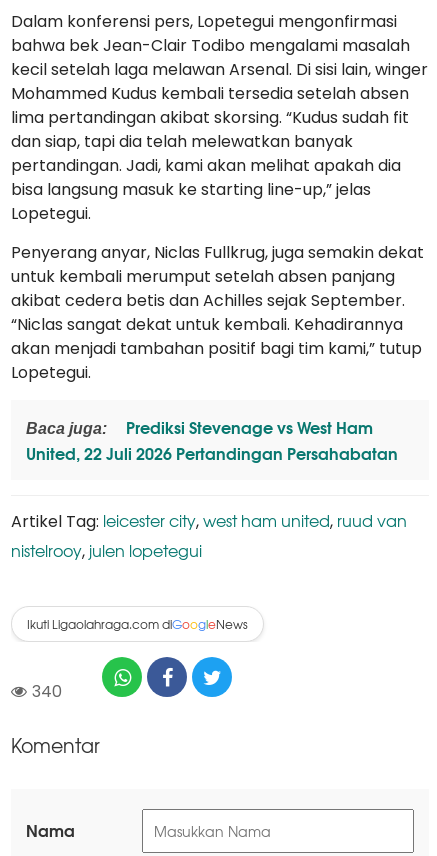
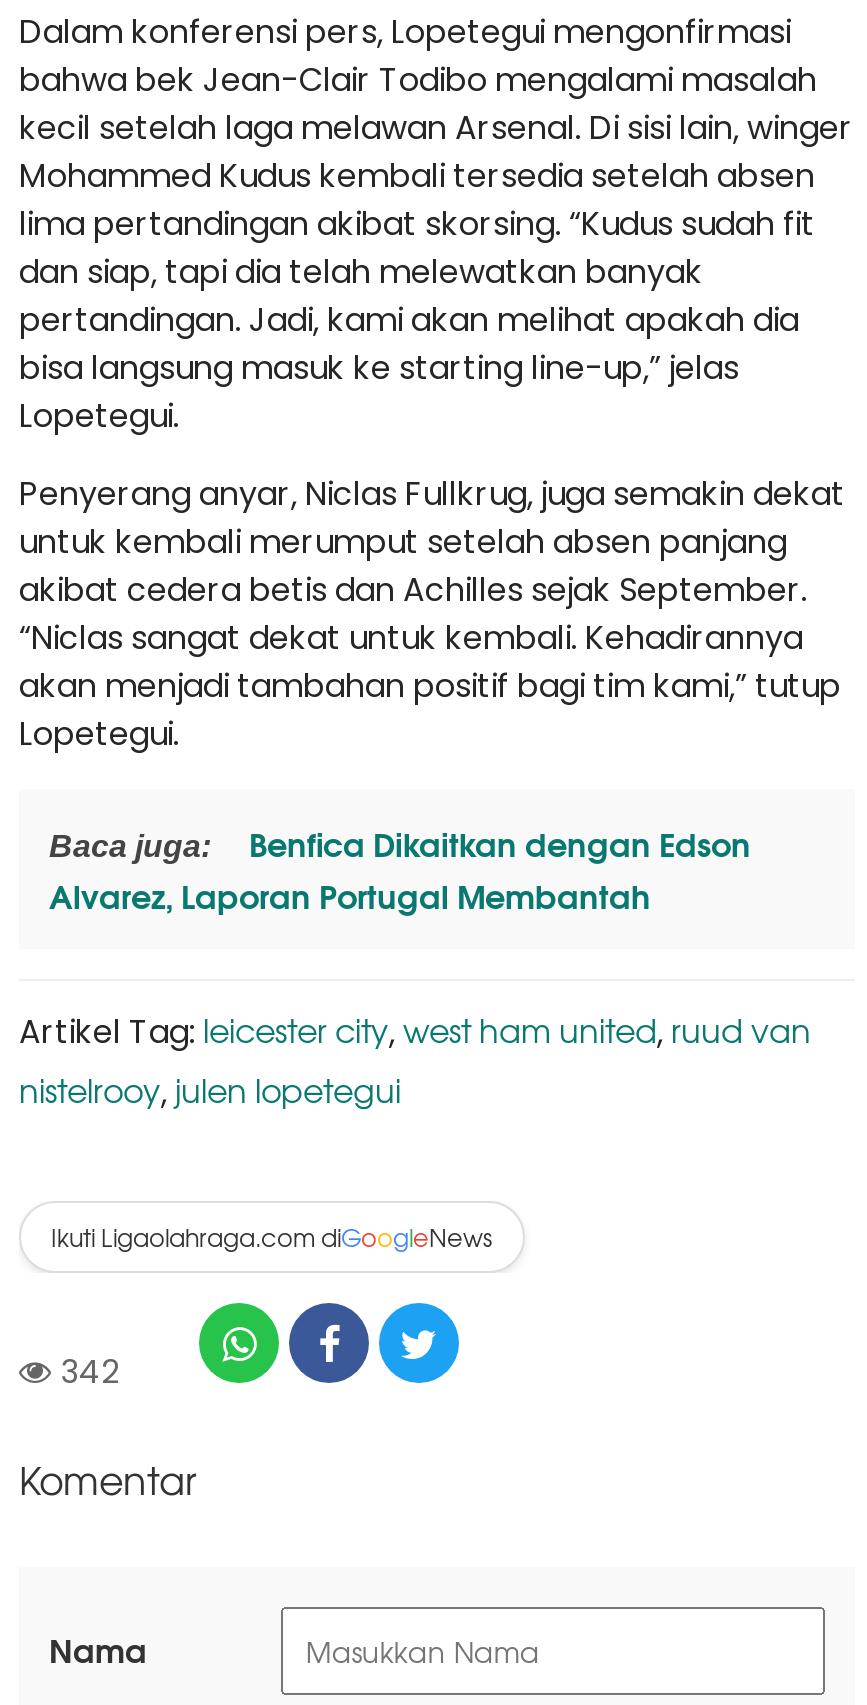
[26,414,398,465] Prediksi Stevenage vs West Ham | United, 22 Juli 2026 Pertandingan Persahabatan -> [49,817,751,919] Benfica Dikaitkan dengan Edson | Alvarez, Laporan Portugal Membantah
[32,683,62,699] 340 -> [61,1355,119,1387] 342

